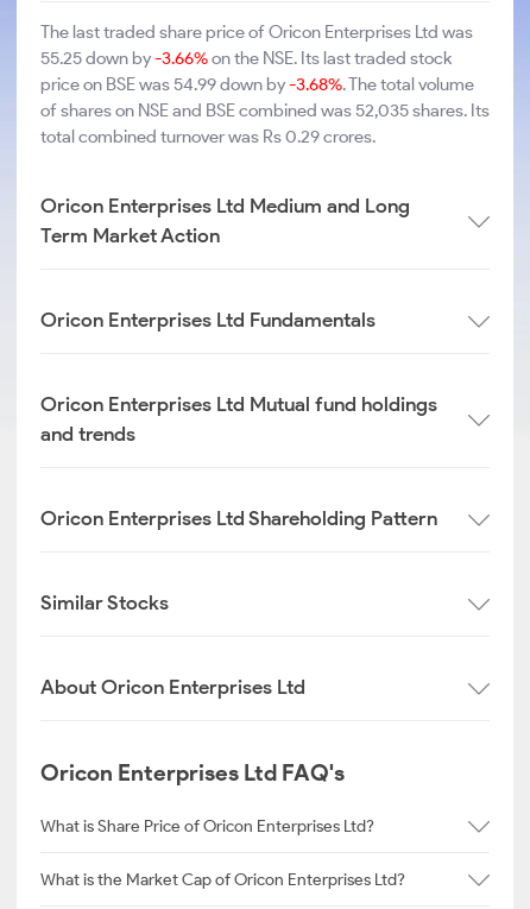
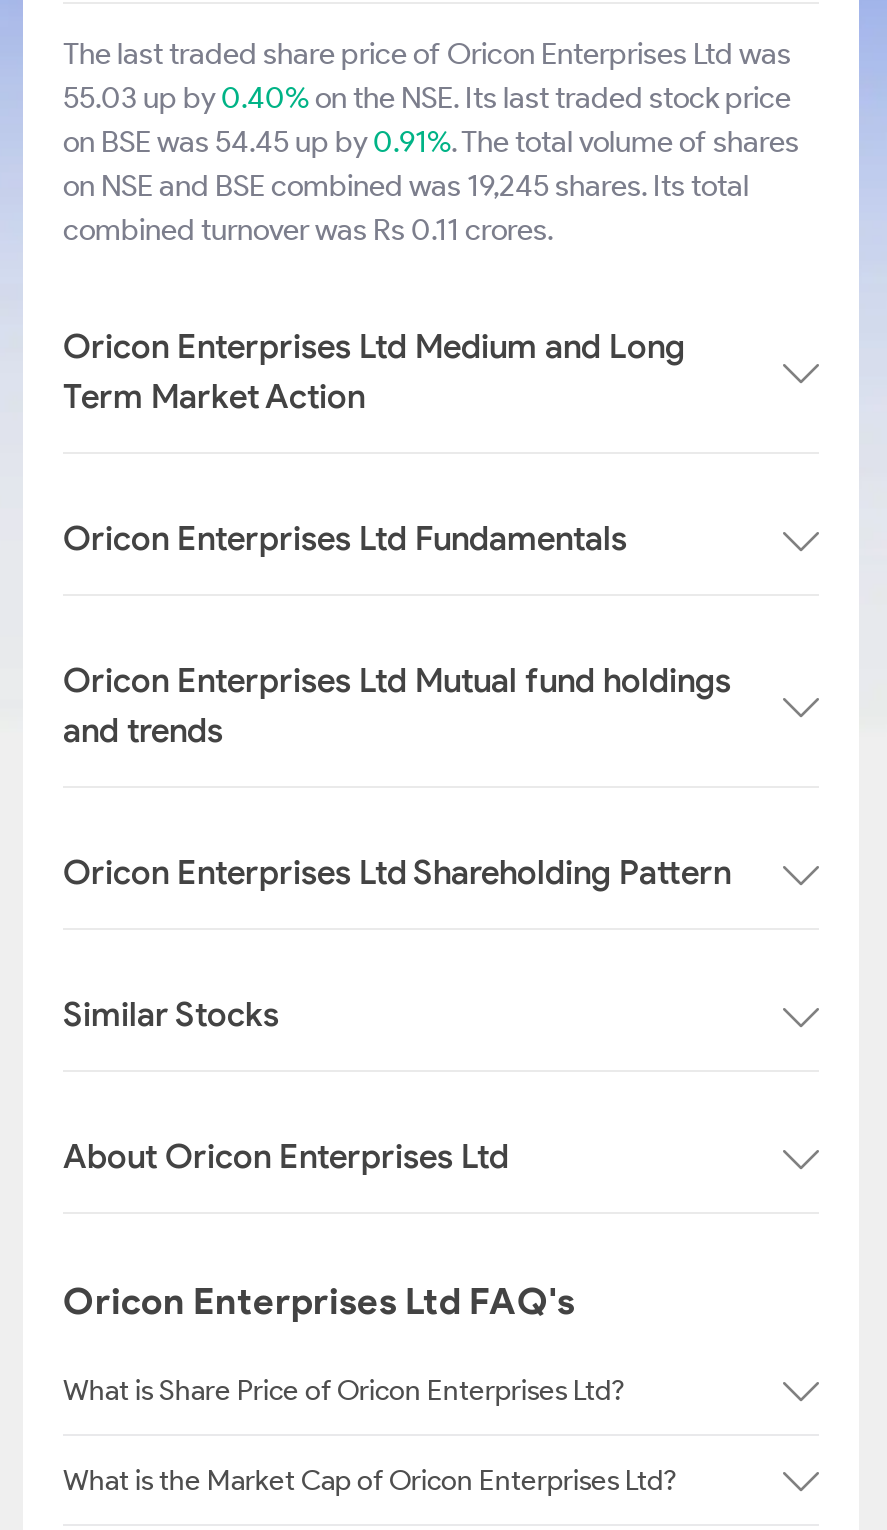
[40,48,490,147] 55.25 down by-3.66% on the NSE. Its last traded stock | price on BSE was 54.99 down by-3.68%. The total volume | of shares on NSE and BSE combined was 52,035 shares. Its | total combined turnover was Rs 0.29 crores. -> [63,80,799,248] 55.03 up by0.40% on the NSE. Its last traded stock price | on BSE was 54.45 up by0.91%. The total volume of shares | on NSE and BSE combined was 19,245 shares. Its total | combined turnover was Rs 0.11 crores.

